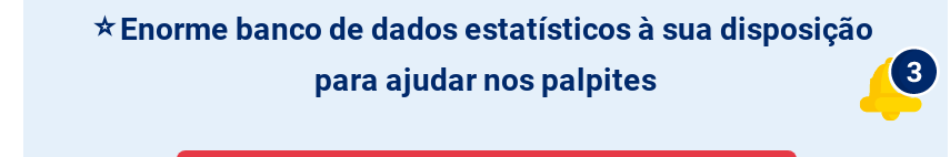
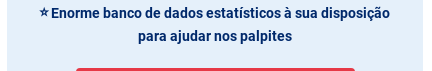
[857,46,939,124] [image] -> none

